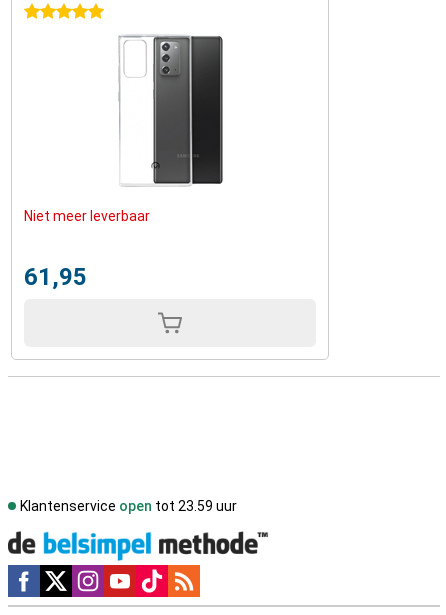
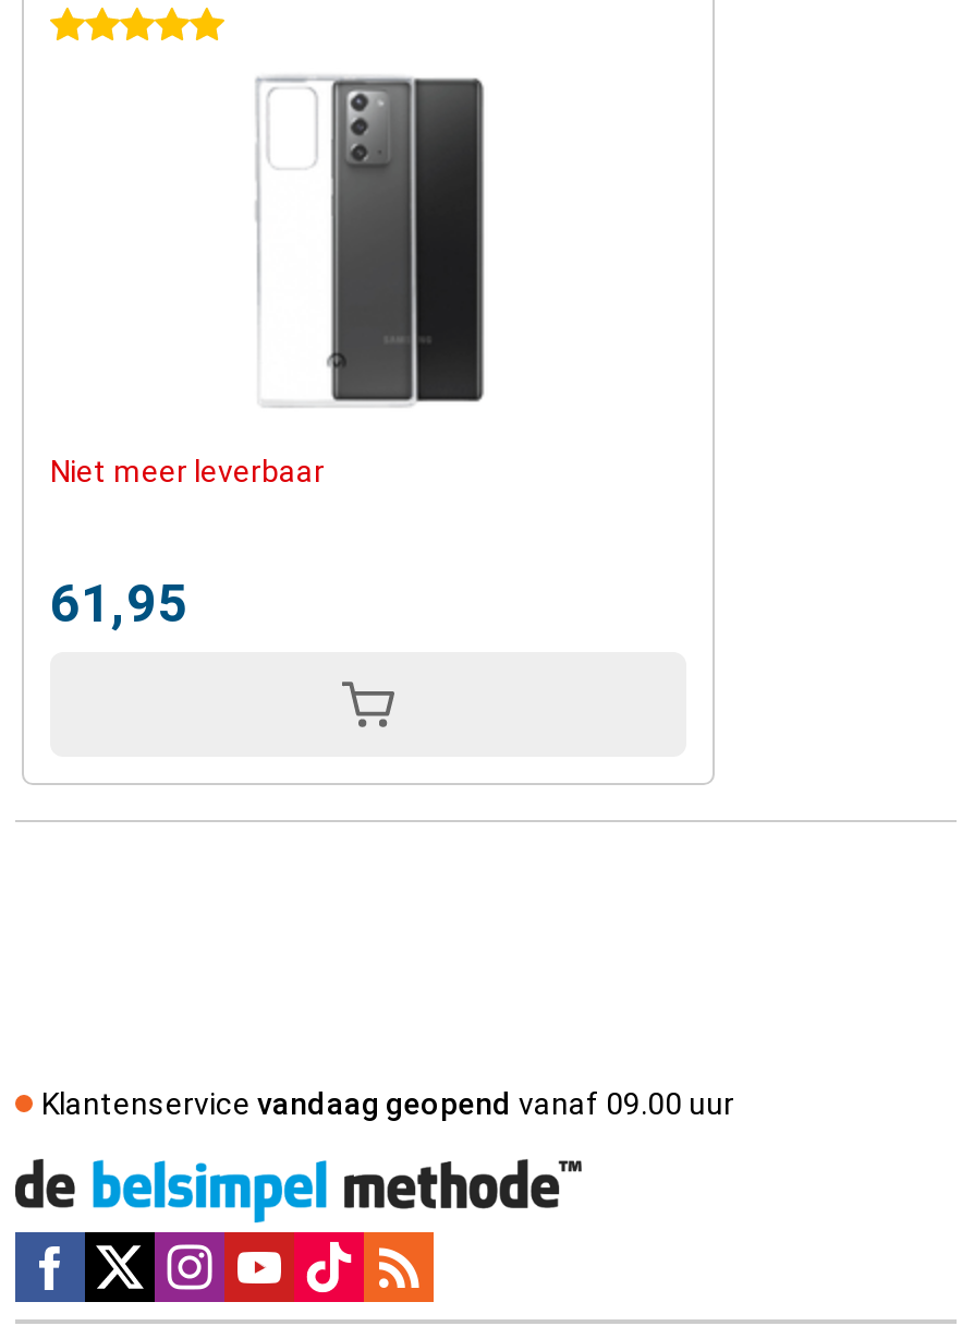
[20,498,237,514] Klantenservice open tot 23.59 uur -> [41,1086,734,1121] Klantenservice vandaag geopend vanaf 09.00 uur

